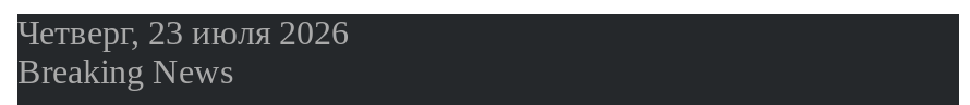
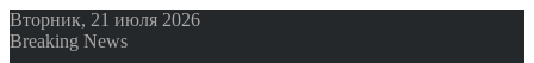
[17,14,349,51] Четверг, 23 июля 2026 -> [10,10,200,30] Вторник, 21 июля 2026

